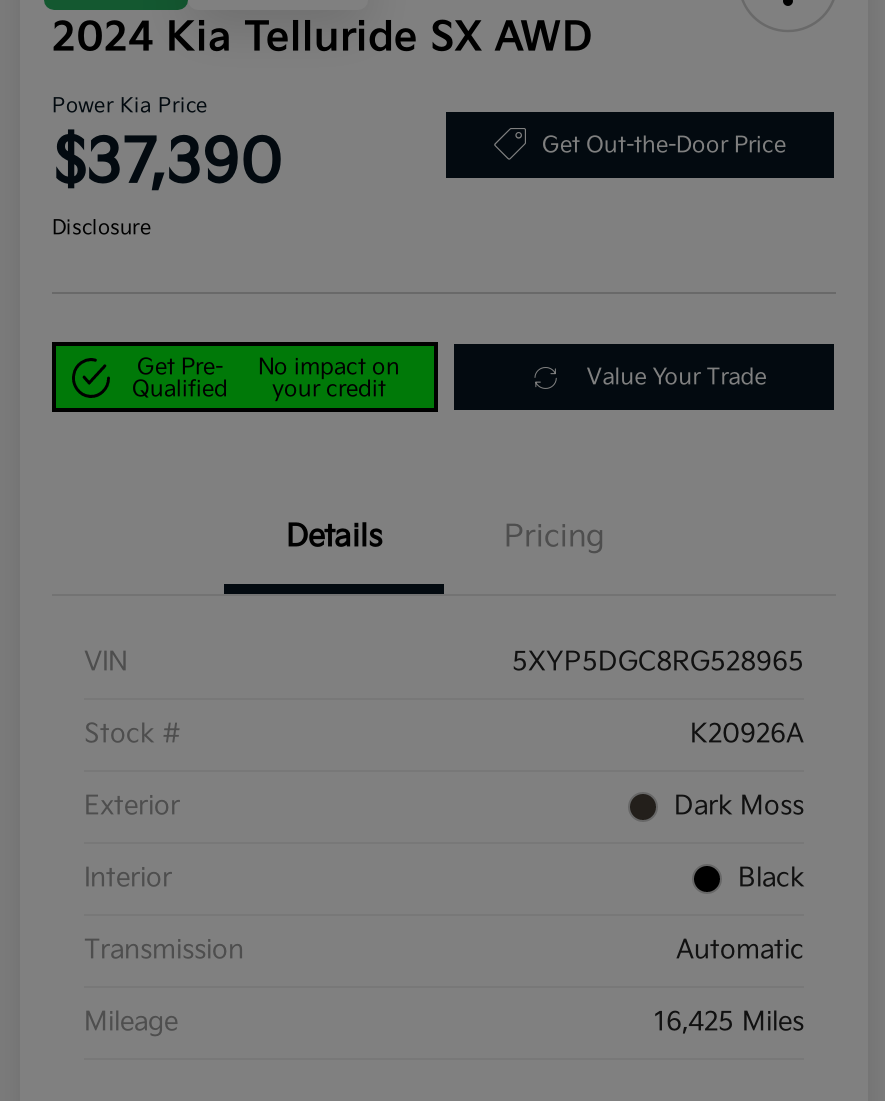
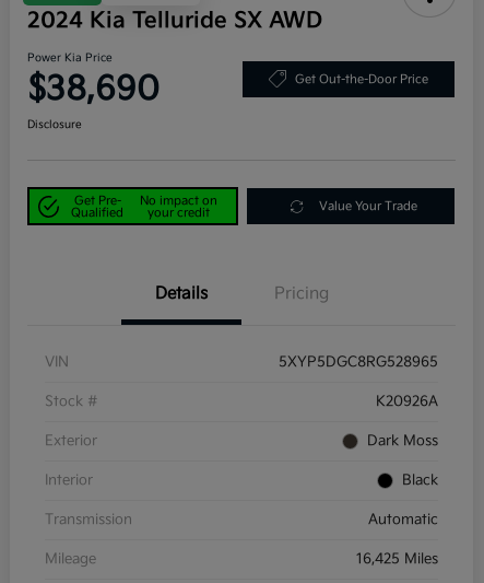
[52,129,282,201] $37,390 -> [27,70,160,110] $38,690

